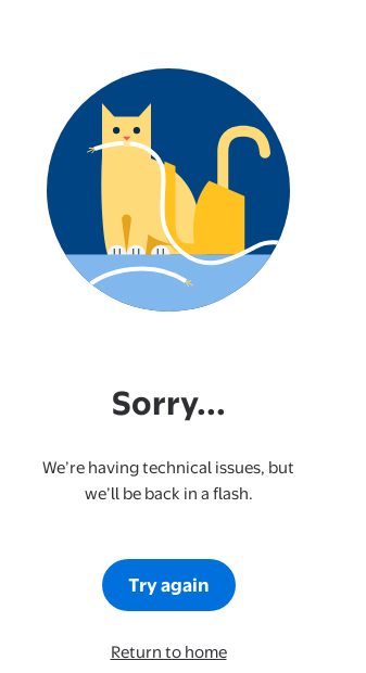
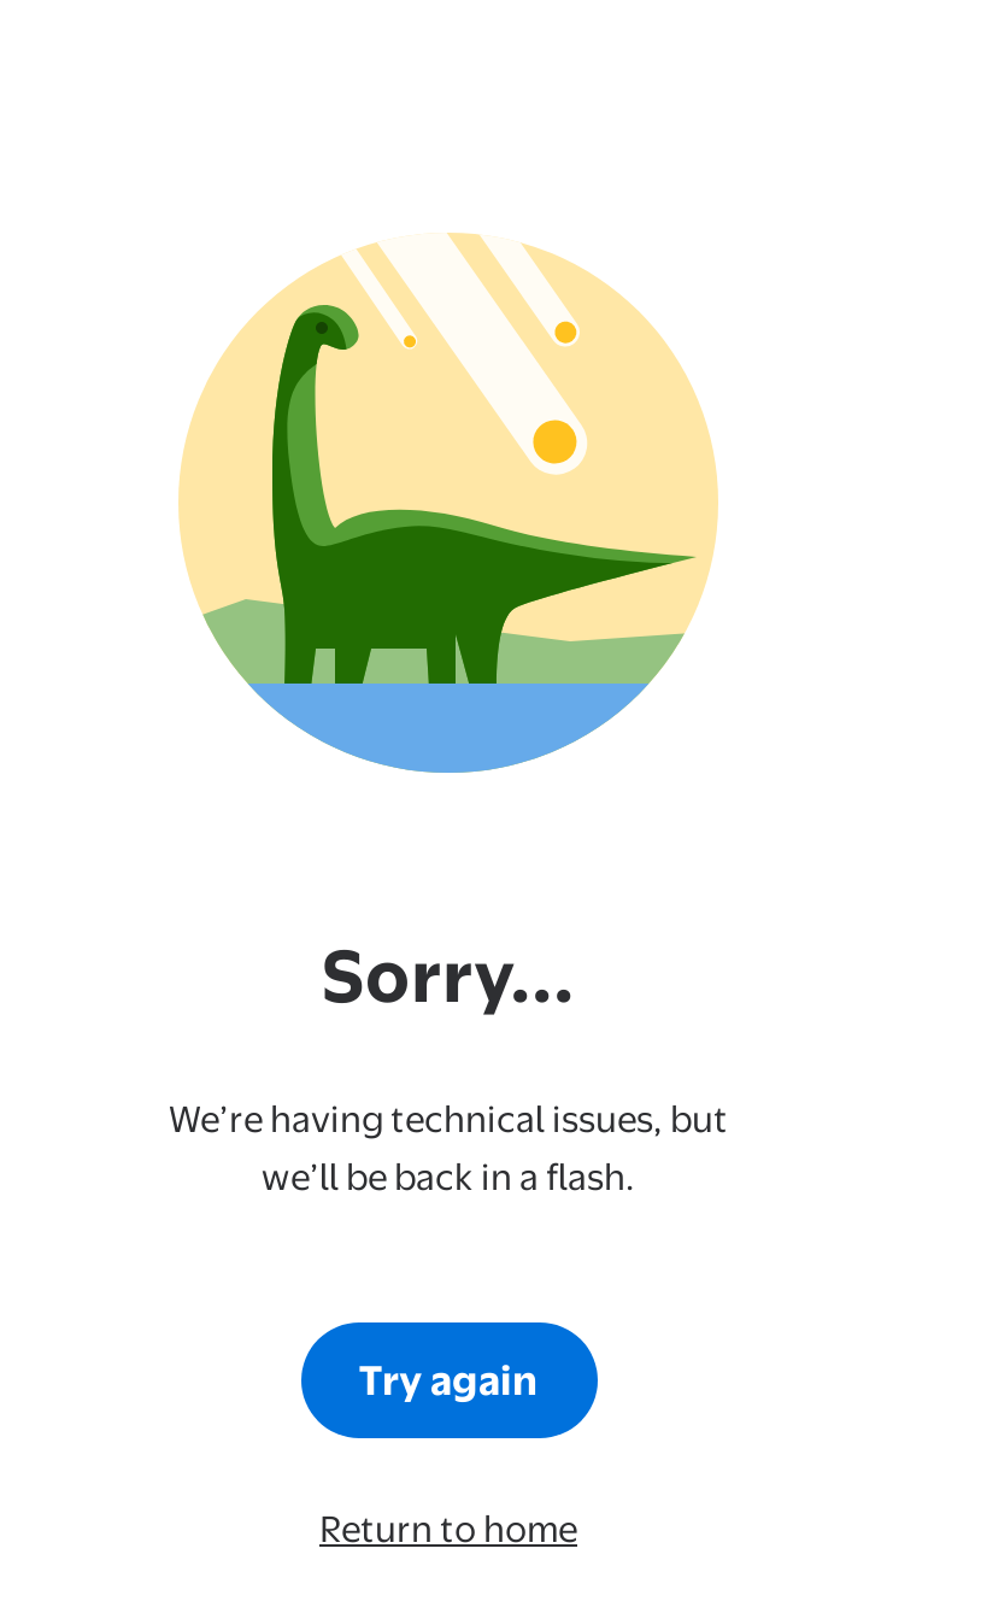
[46,67,291,288] [image] -> [178,233,718,717] [image]

